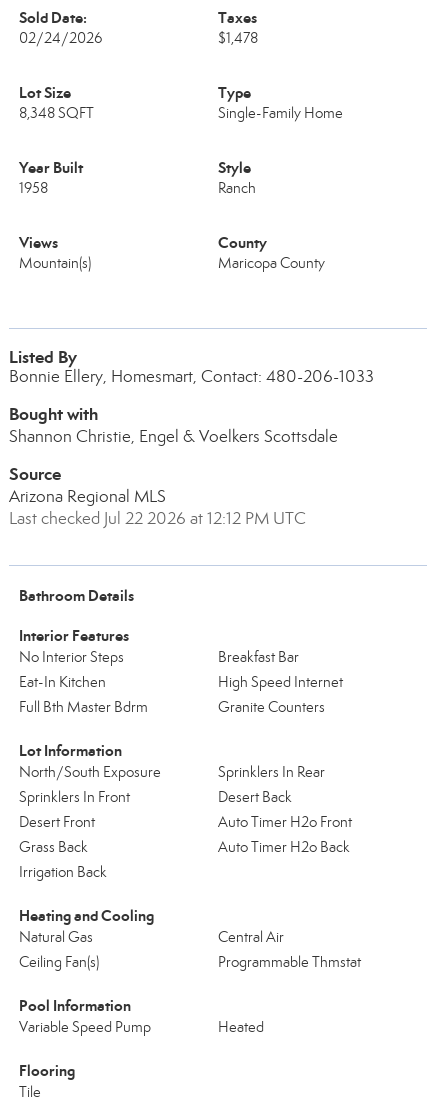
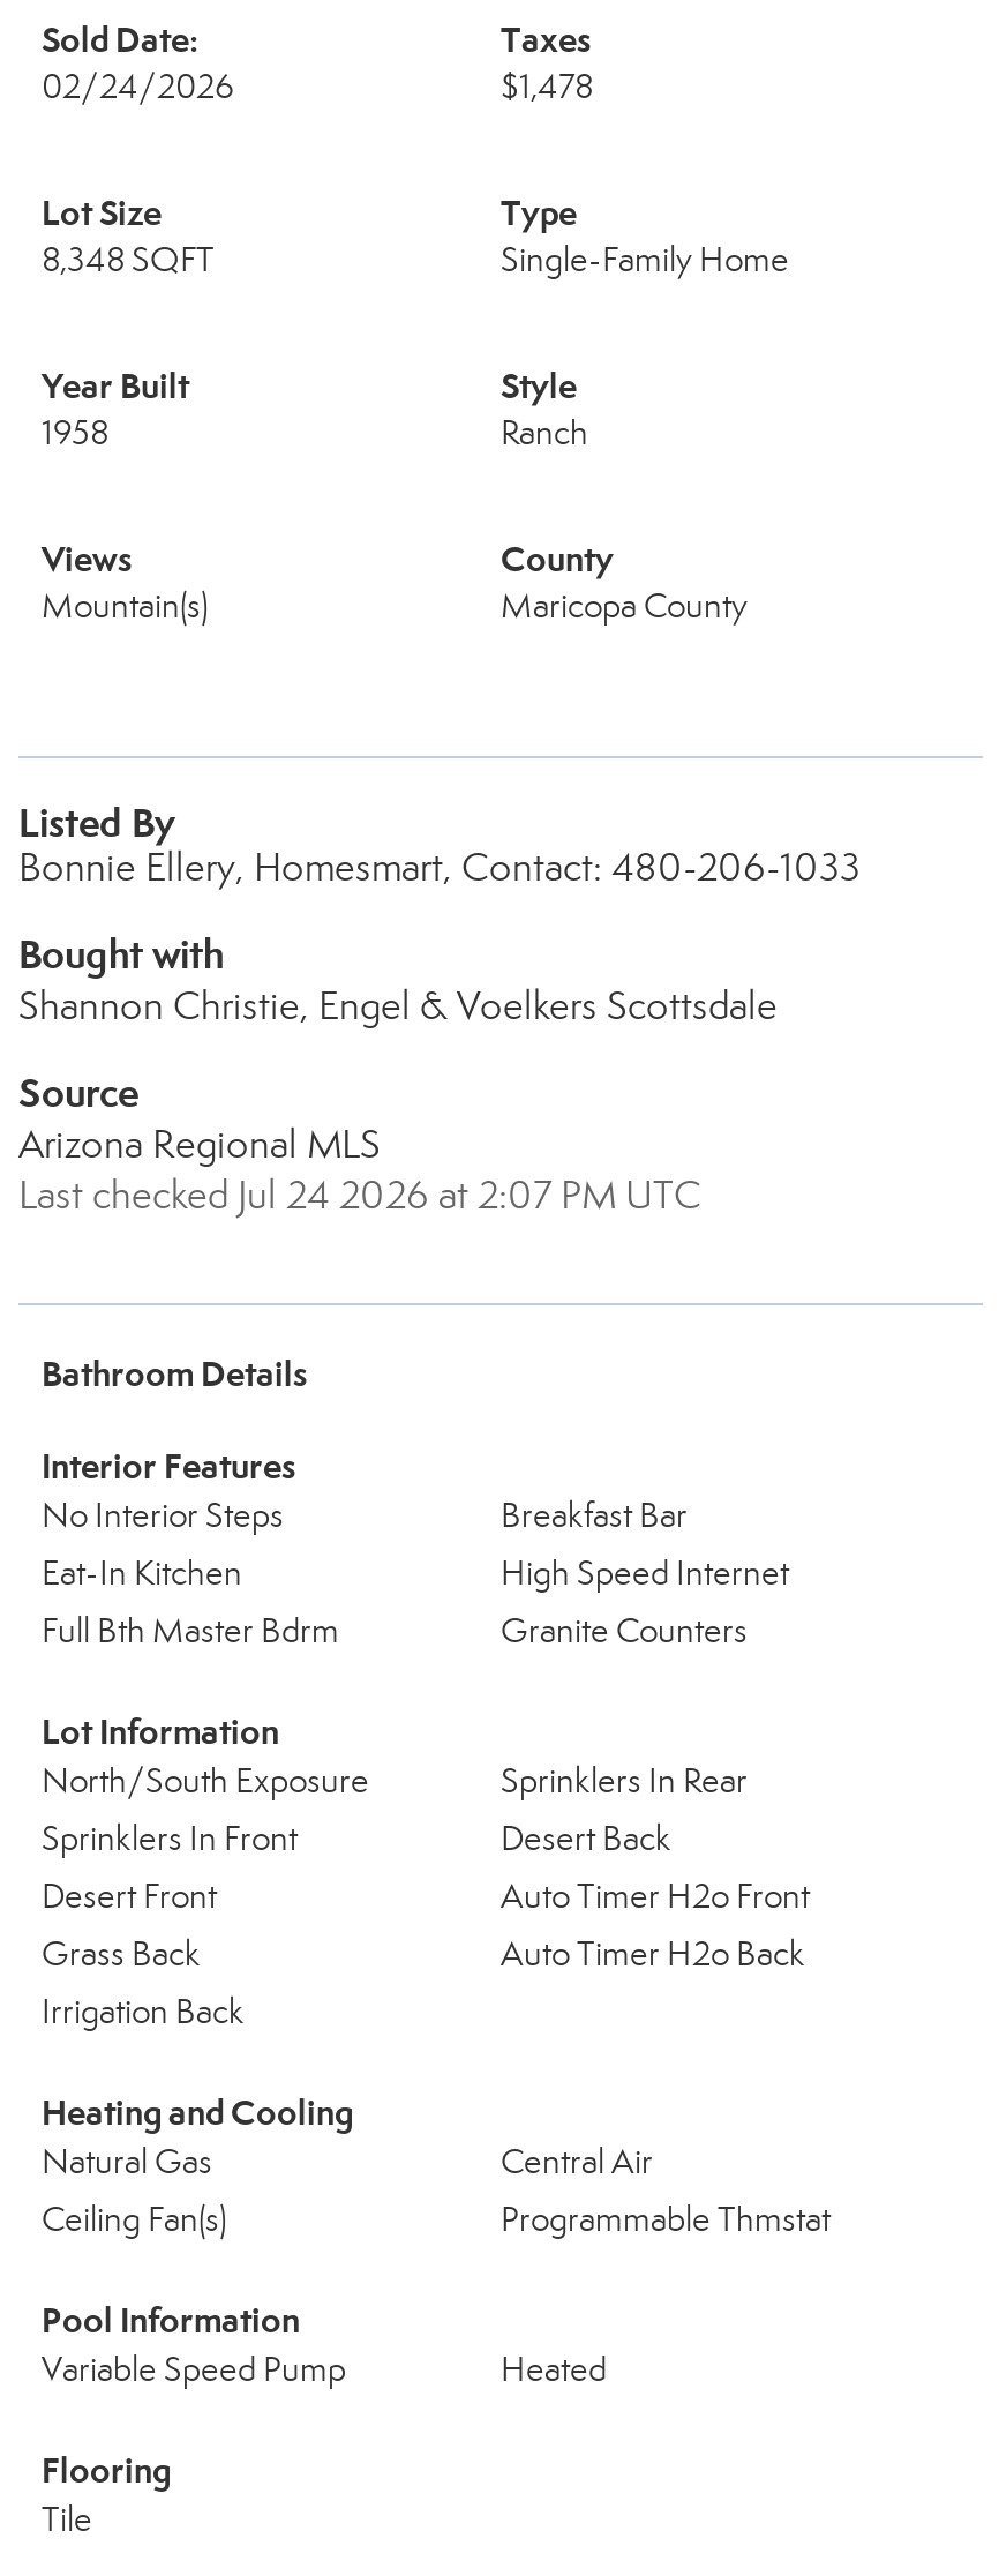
[9,508,306,529] Last checked Jul 22 2026 at 12:12 PM UTC -> [18,1171,701,1220] Last checked Jul 24 2026 at 2:07 PM UTC

